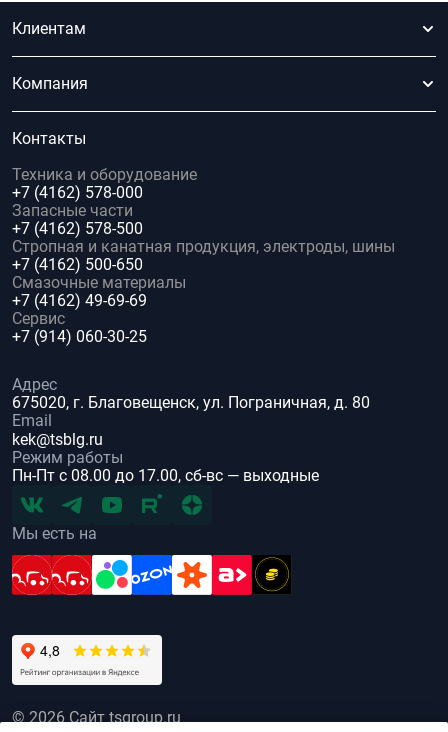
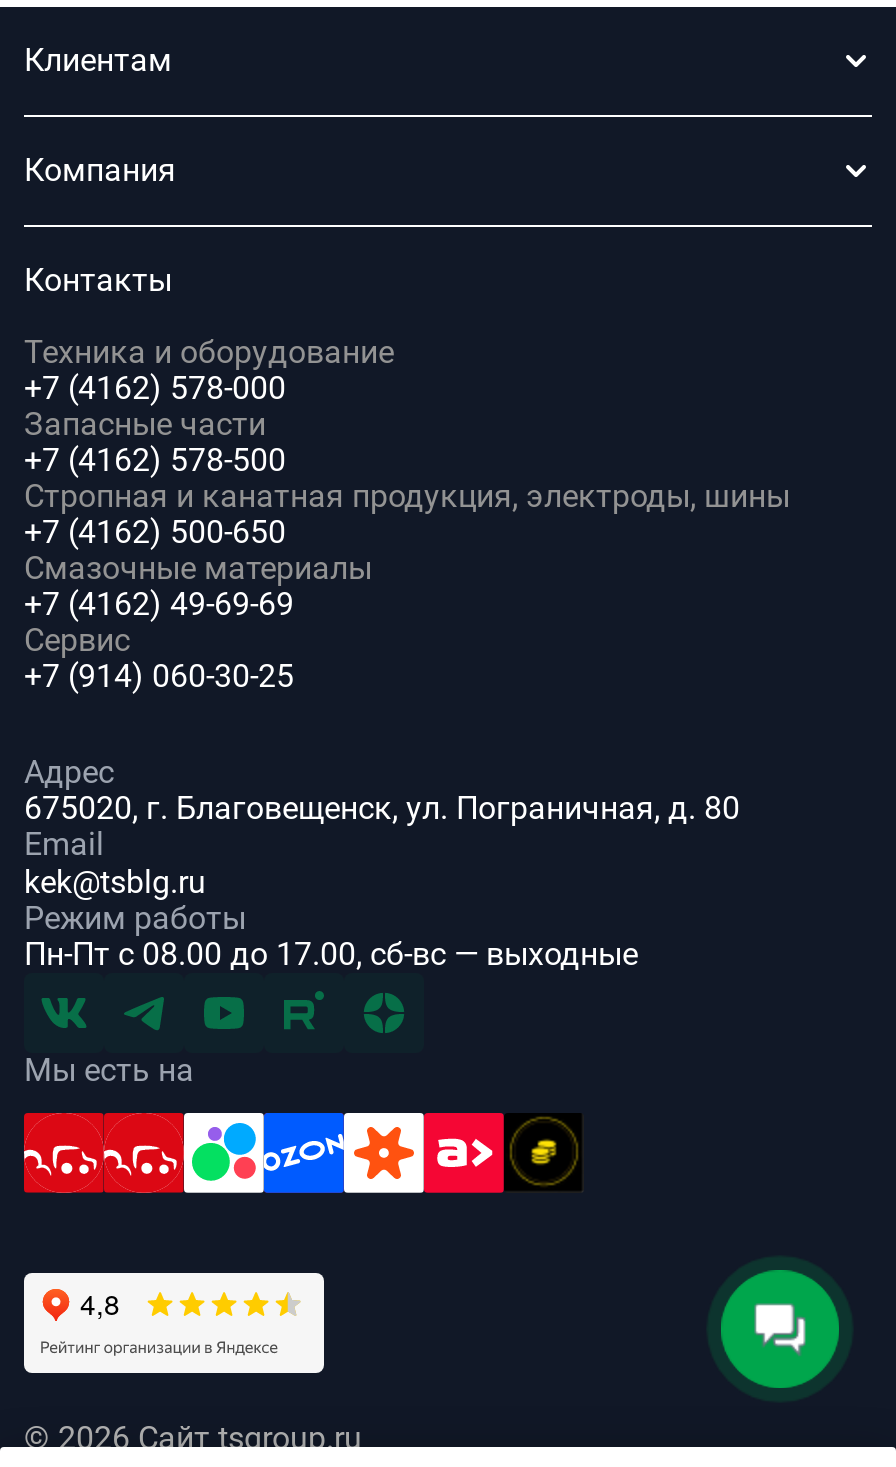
none -> [716,1265,844,1393] [image]

